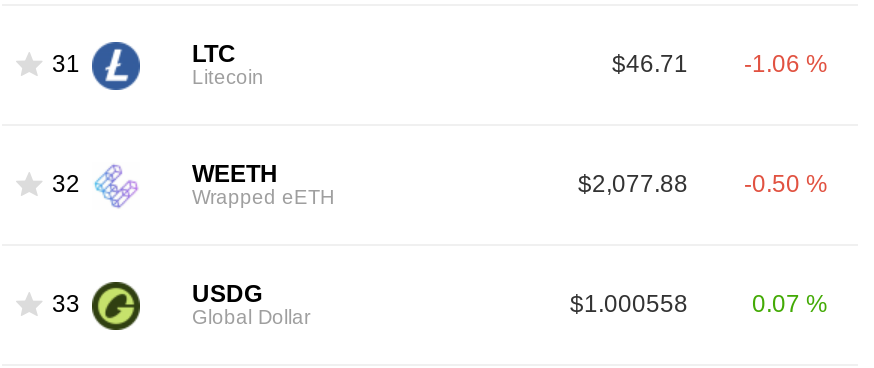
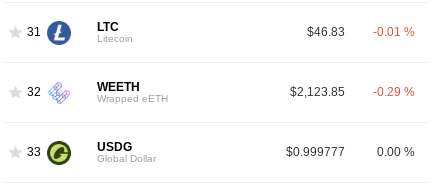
[612,51,688,79] $46.71 -> [307,25,345,39] $46.83
[744,51,828,79] -1.06 % -> [373,25,415,39] -0.01 %
[578,171,688,199] $2,077.88 -> [290,85,345,99] $2,123.85
[744,171,828,199] -0.50 % -> [373,85,415,99] -0.29 %
[570,291,688,319] $1.000558 -> [286,145,345,159] $0.999777
[752,291,828,319] 0.07 % -> [377,145,415,159] 0.00 %

